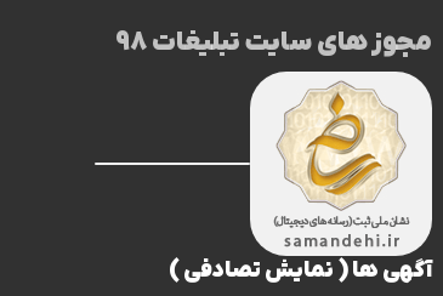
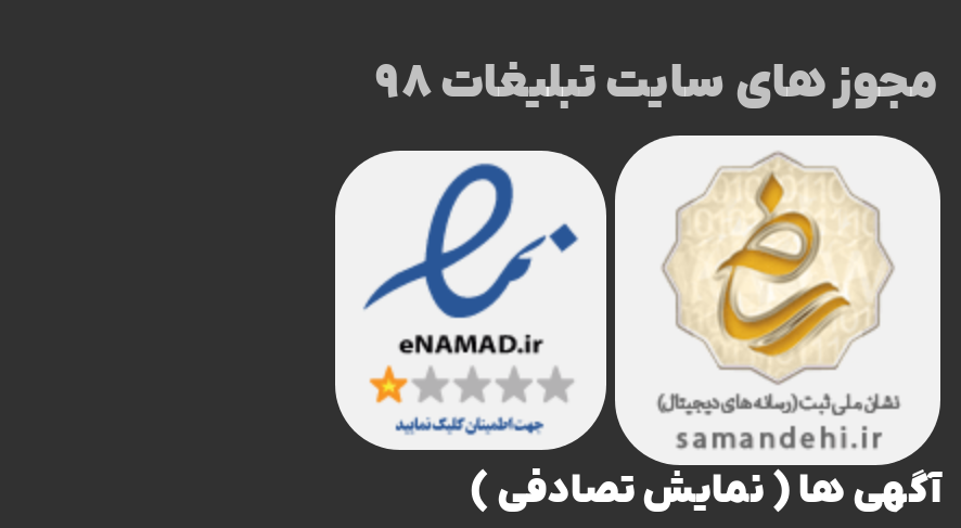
none -> [333,149,613,452] [image]

